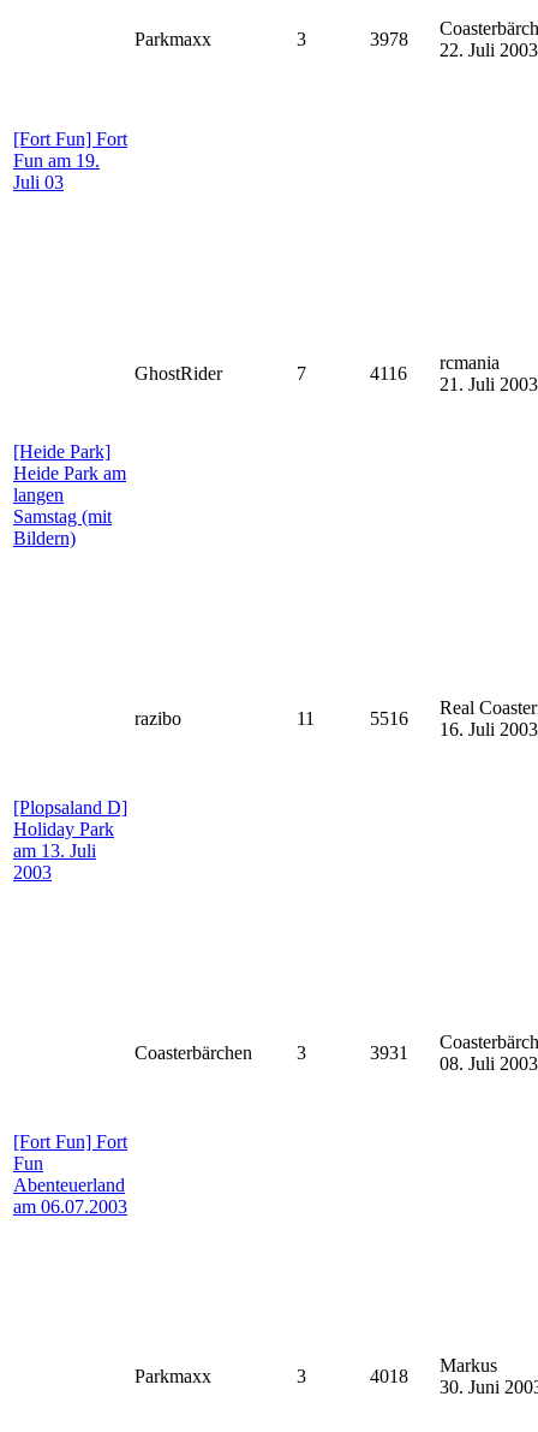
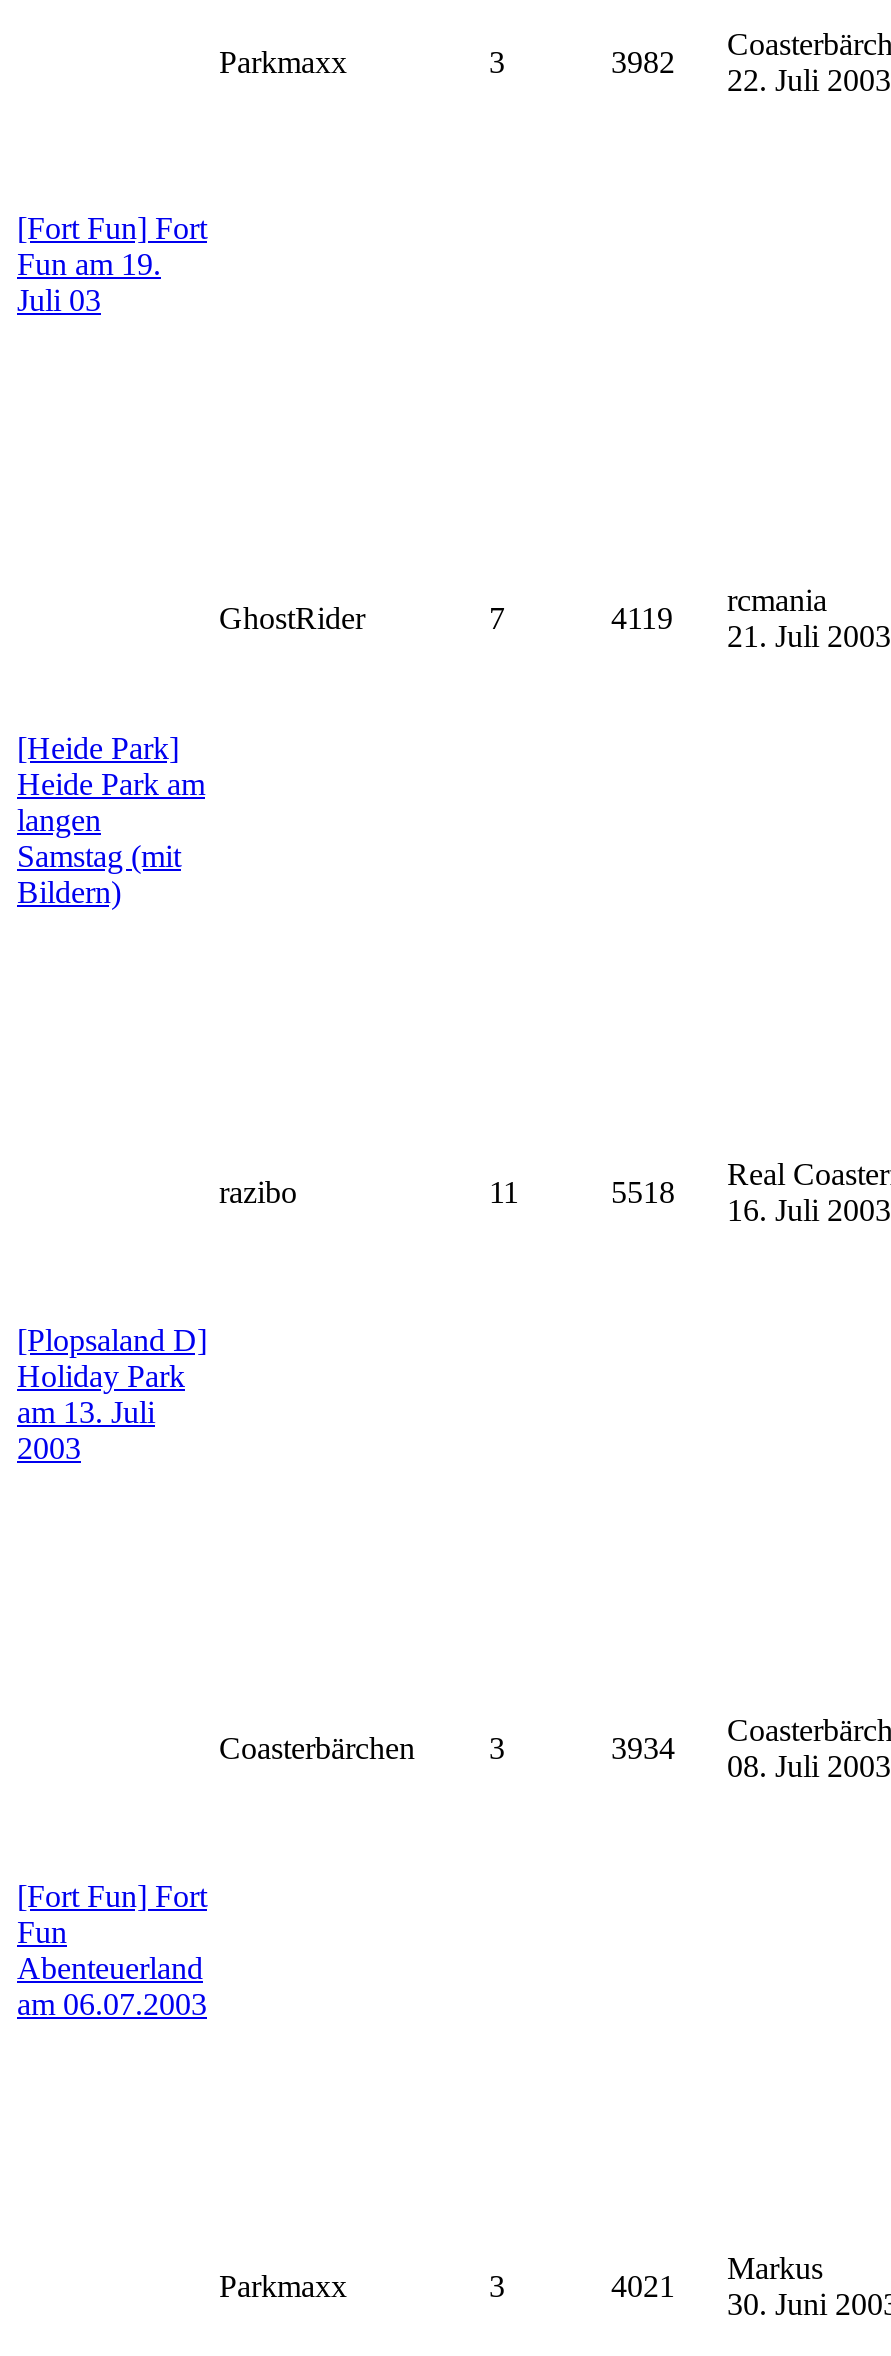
[370,29,408,49] 3978 -> [611,45,675,79] 3982
[370,363,407,383] 4116 -> [611,601,673,635] 4119
[370,708,408,728] 5516 -> [611,1175,675,1209] 5518
[370,1042,408,1063] 3931 -> [611,1731,675,1765] 3934
[370,1366,408,1386] 4018 -> [611,2269,675,2303] 4021

